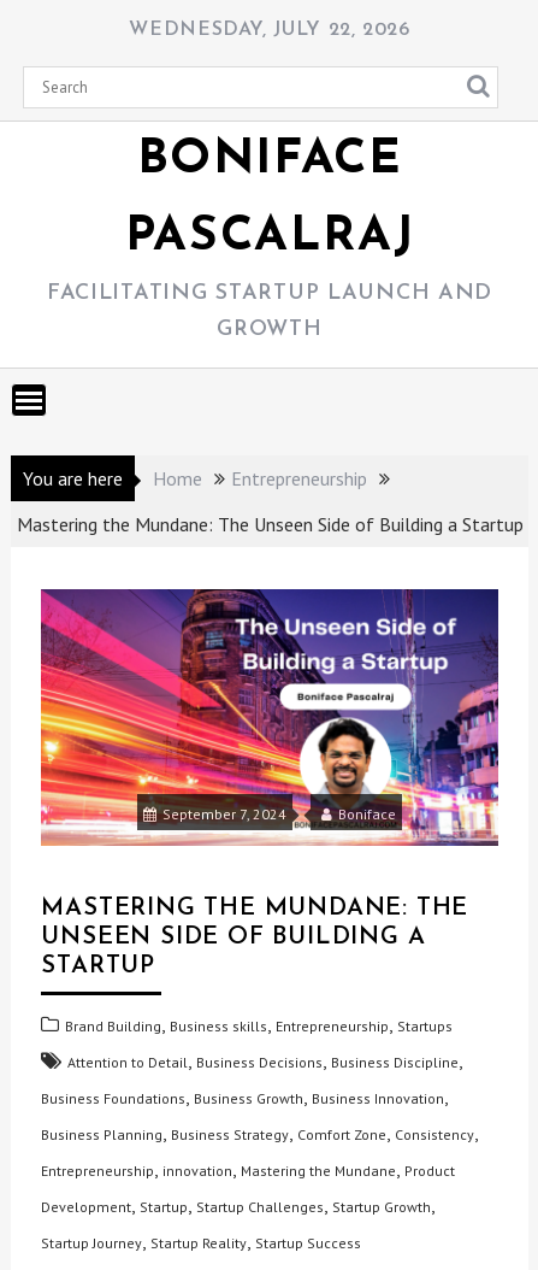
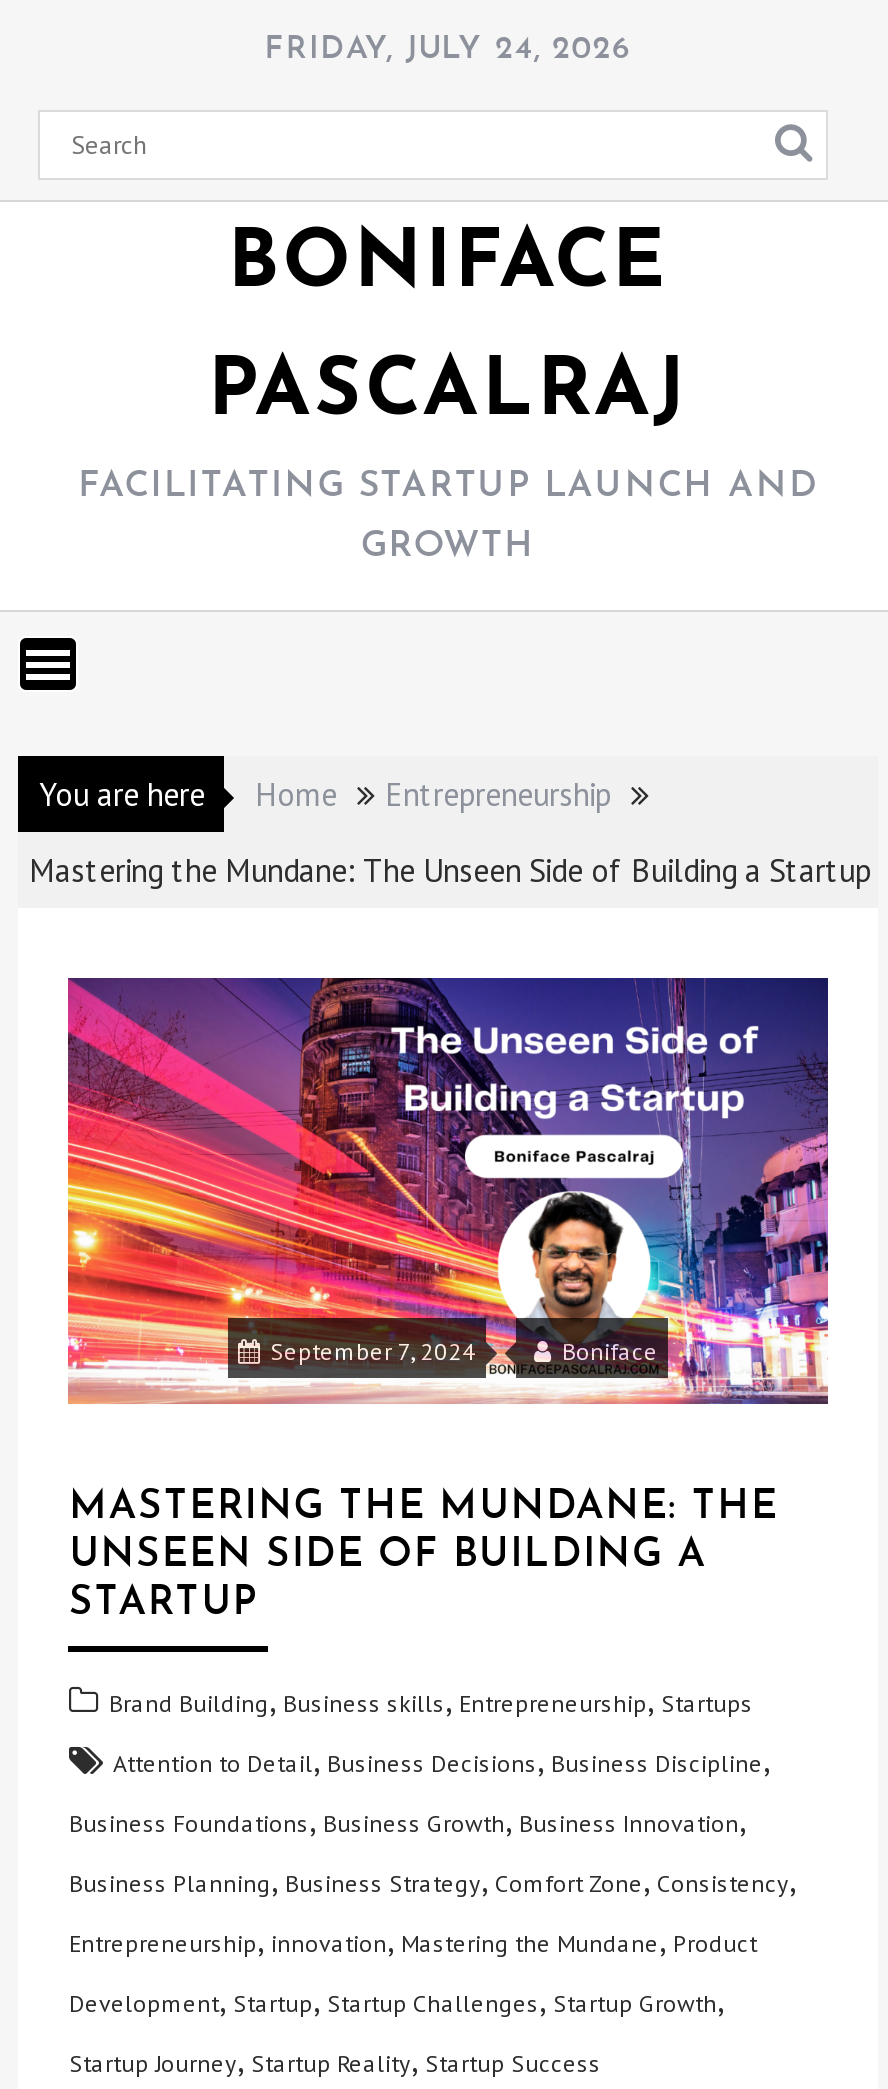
[129,20,410,40] WEDNESDAY, JULY 22, 2026 -> [265,34,631,66] FRIDAY, JULY 24, 2026

